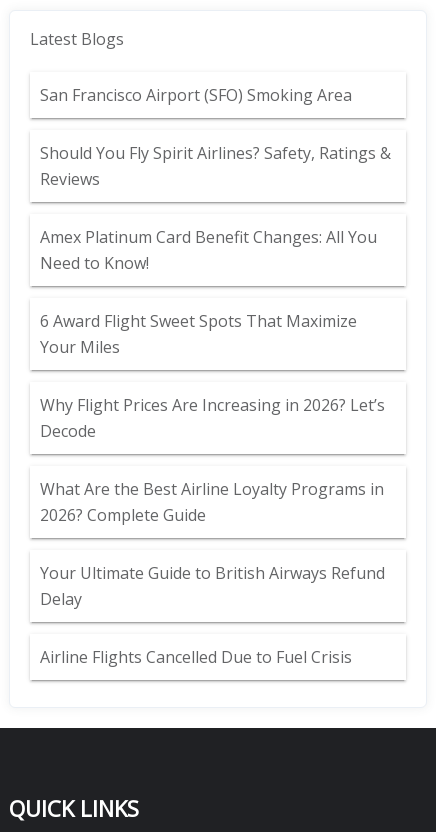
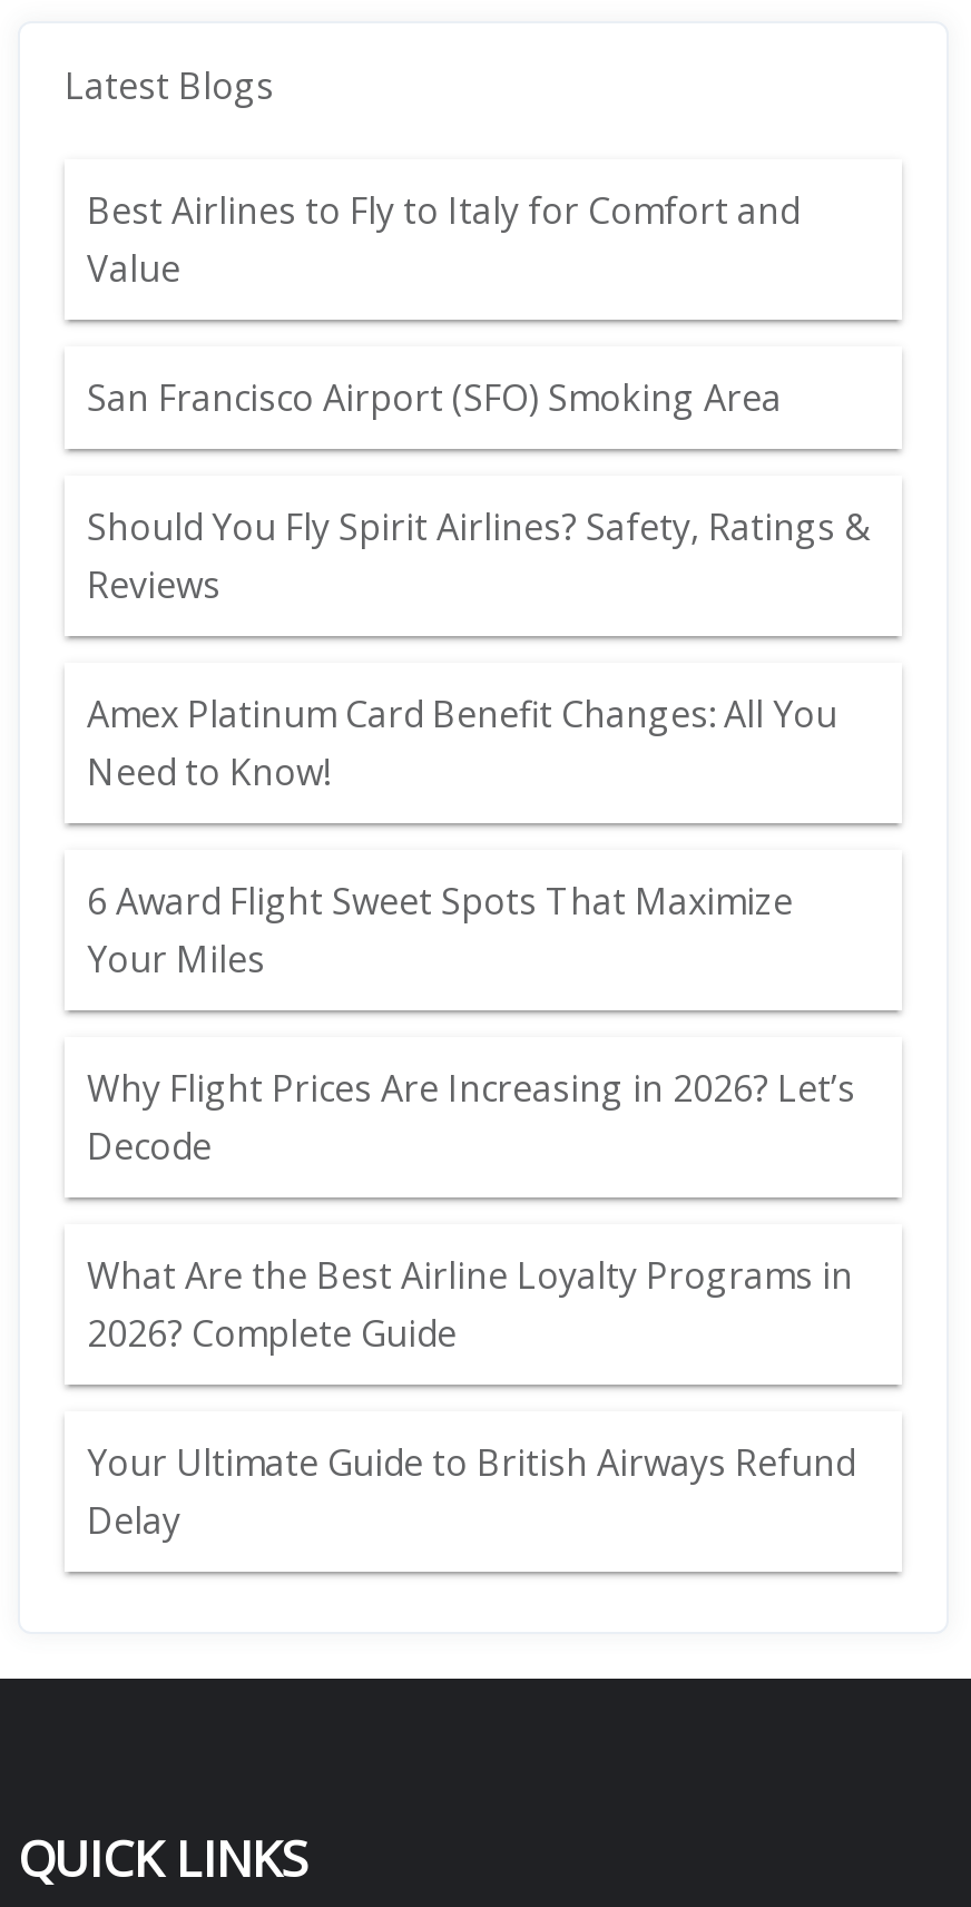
none -> [87,186,800,293] Best Airlines to Fly to Italy for Comfort and | Value
moved [40,84,391,610] -> [87,373,869,1545]: San Francisco Airport (SFO) Smoking Area | Should You Fly Spirit Airlines? Safety, Ratings & | Reviews | ... | Your Ultimate Guide to British Airways Refund | Delay
[40,646,352,668] Airline Flights Cancelled Due to Fuel Crisis -> none

